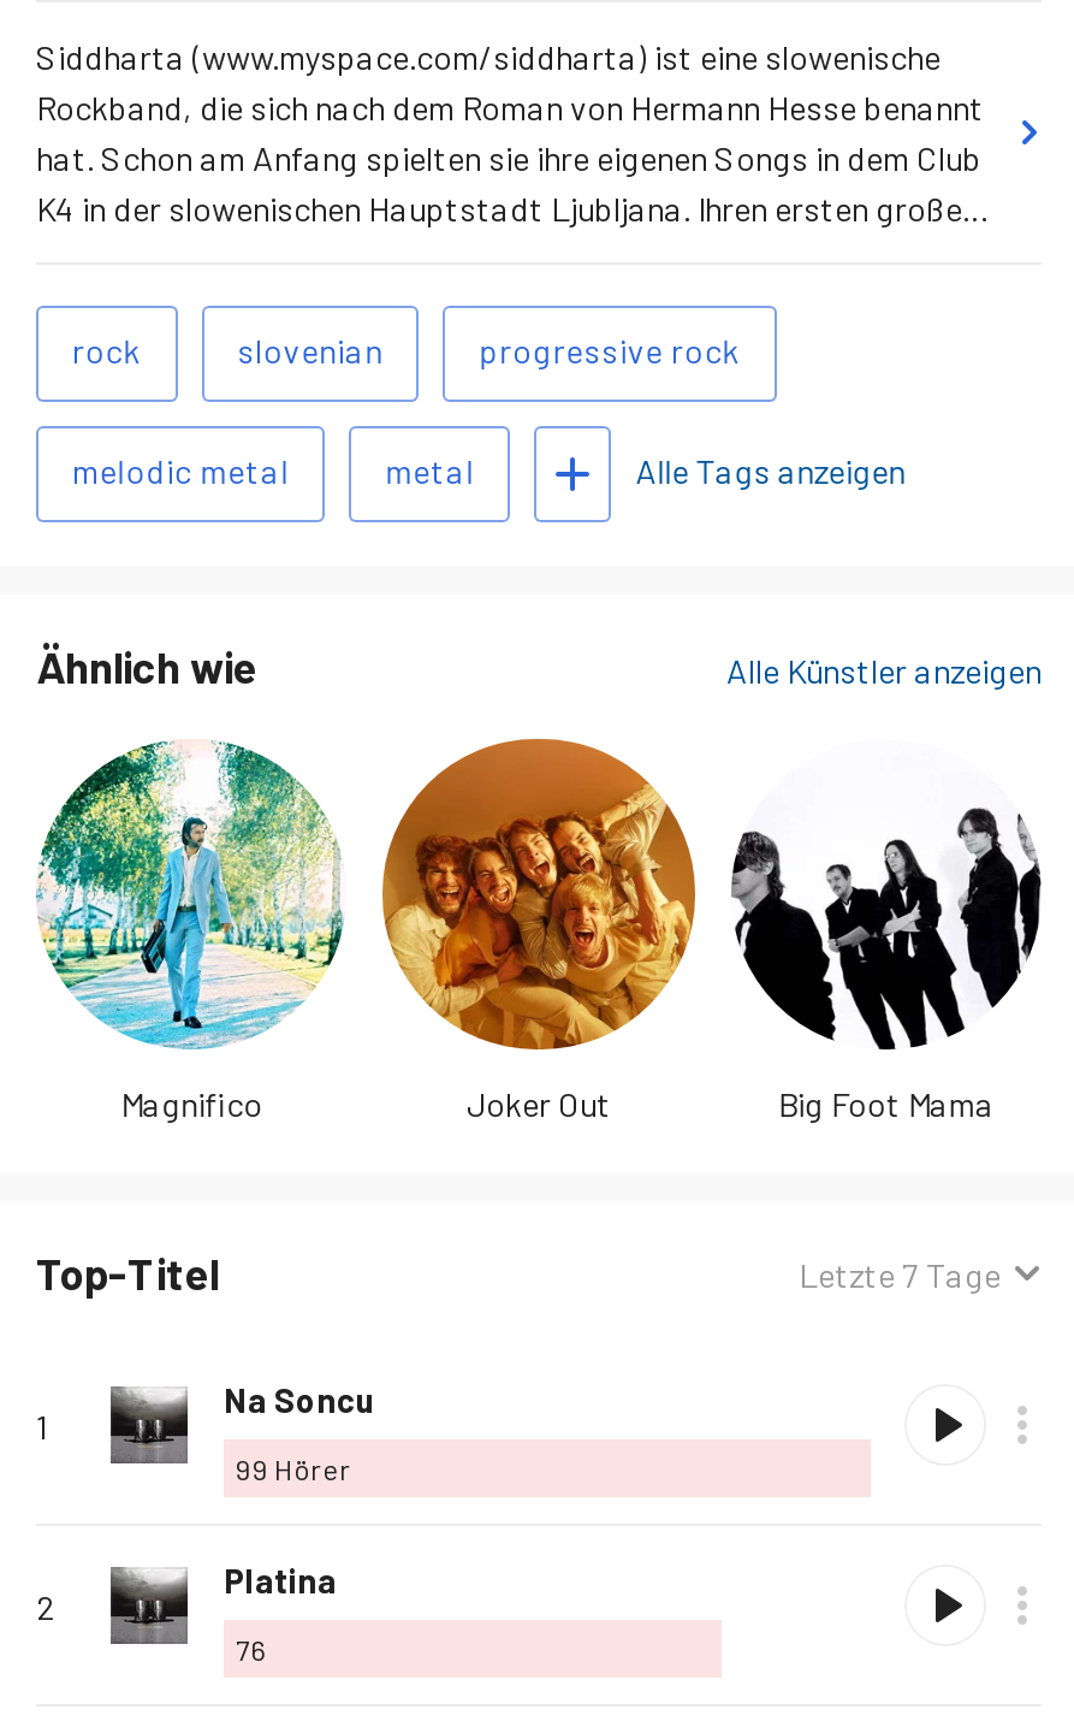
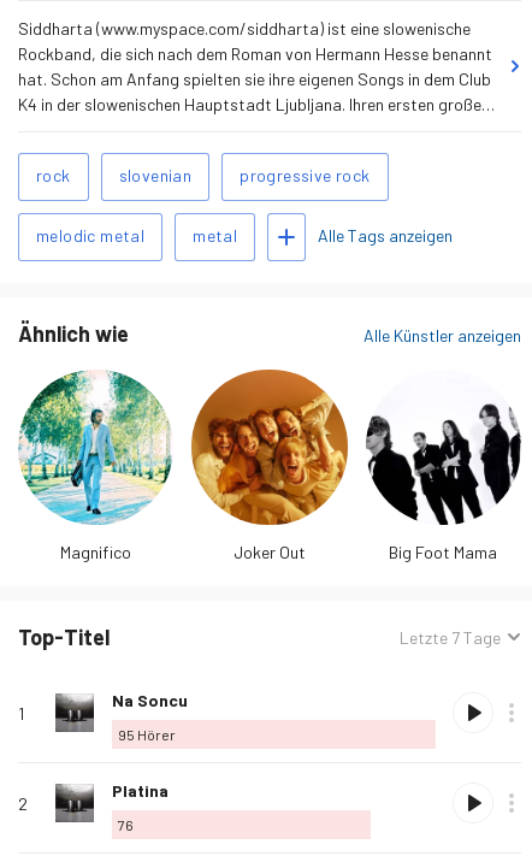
[236,1452,351,1486] 99 Hörer -> [118,726,176,743] 95 Hörer

